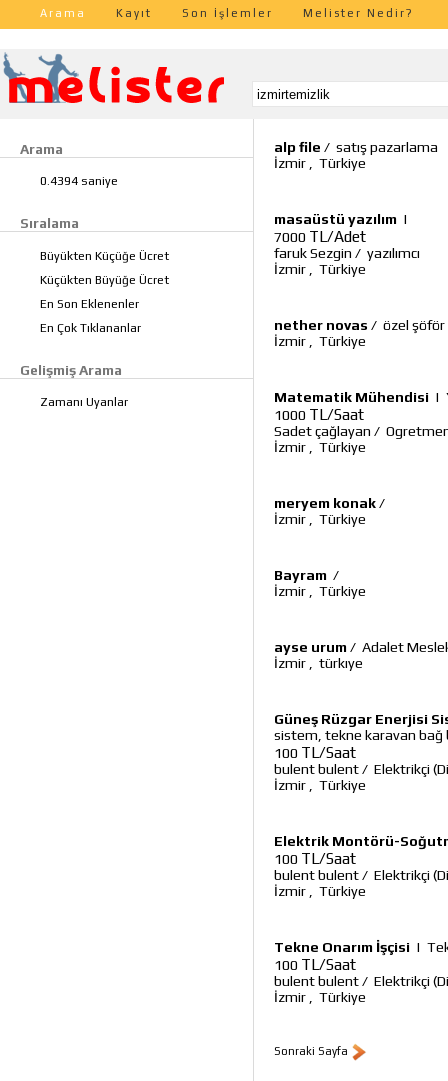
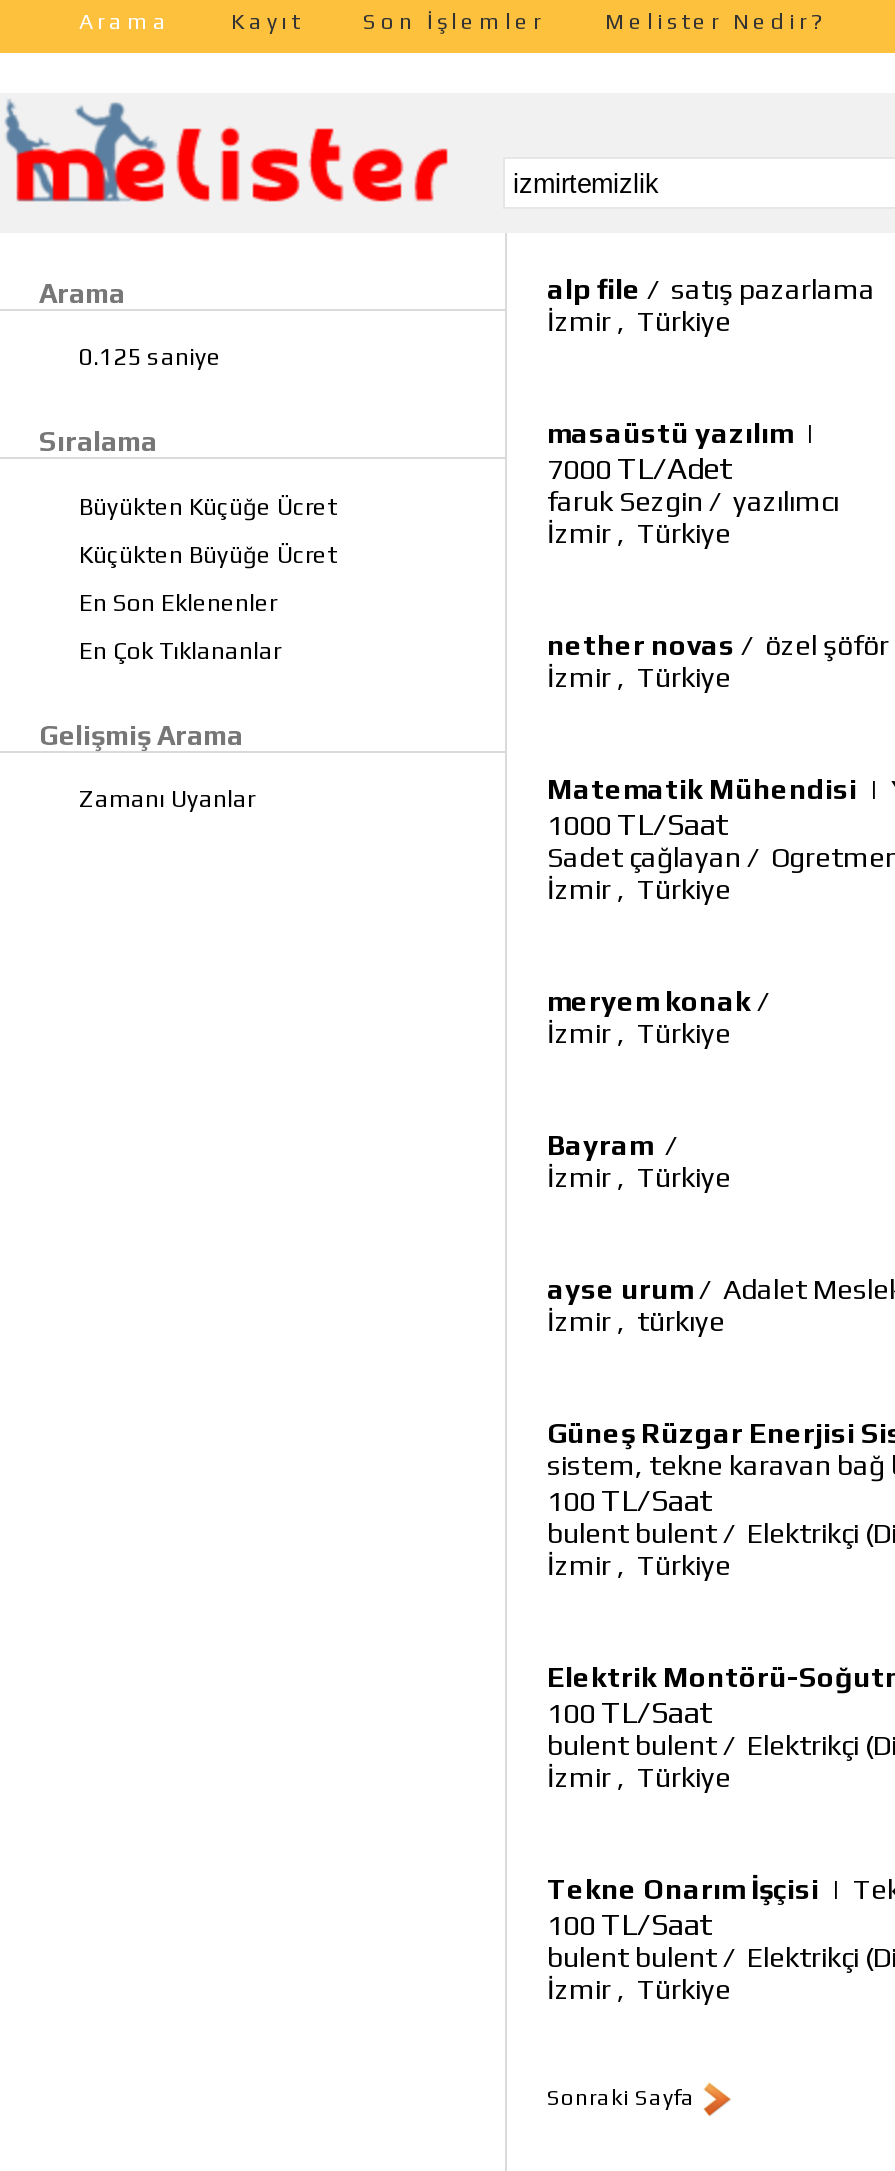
[40,174,118,188] 0.4394 saniye -> [79,343,221,371] 0.125 saniye

